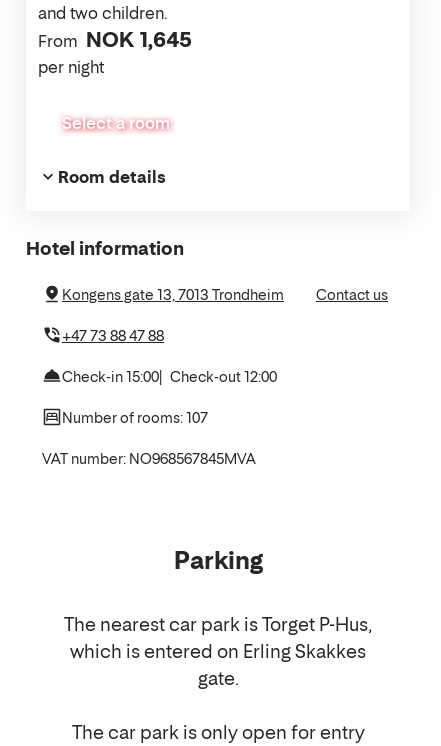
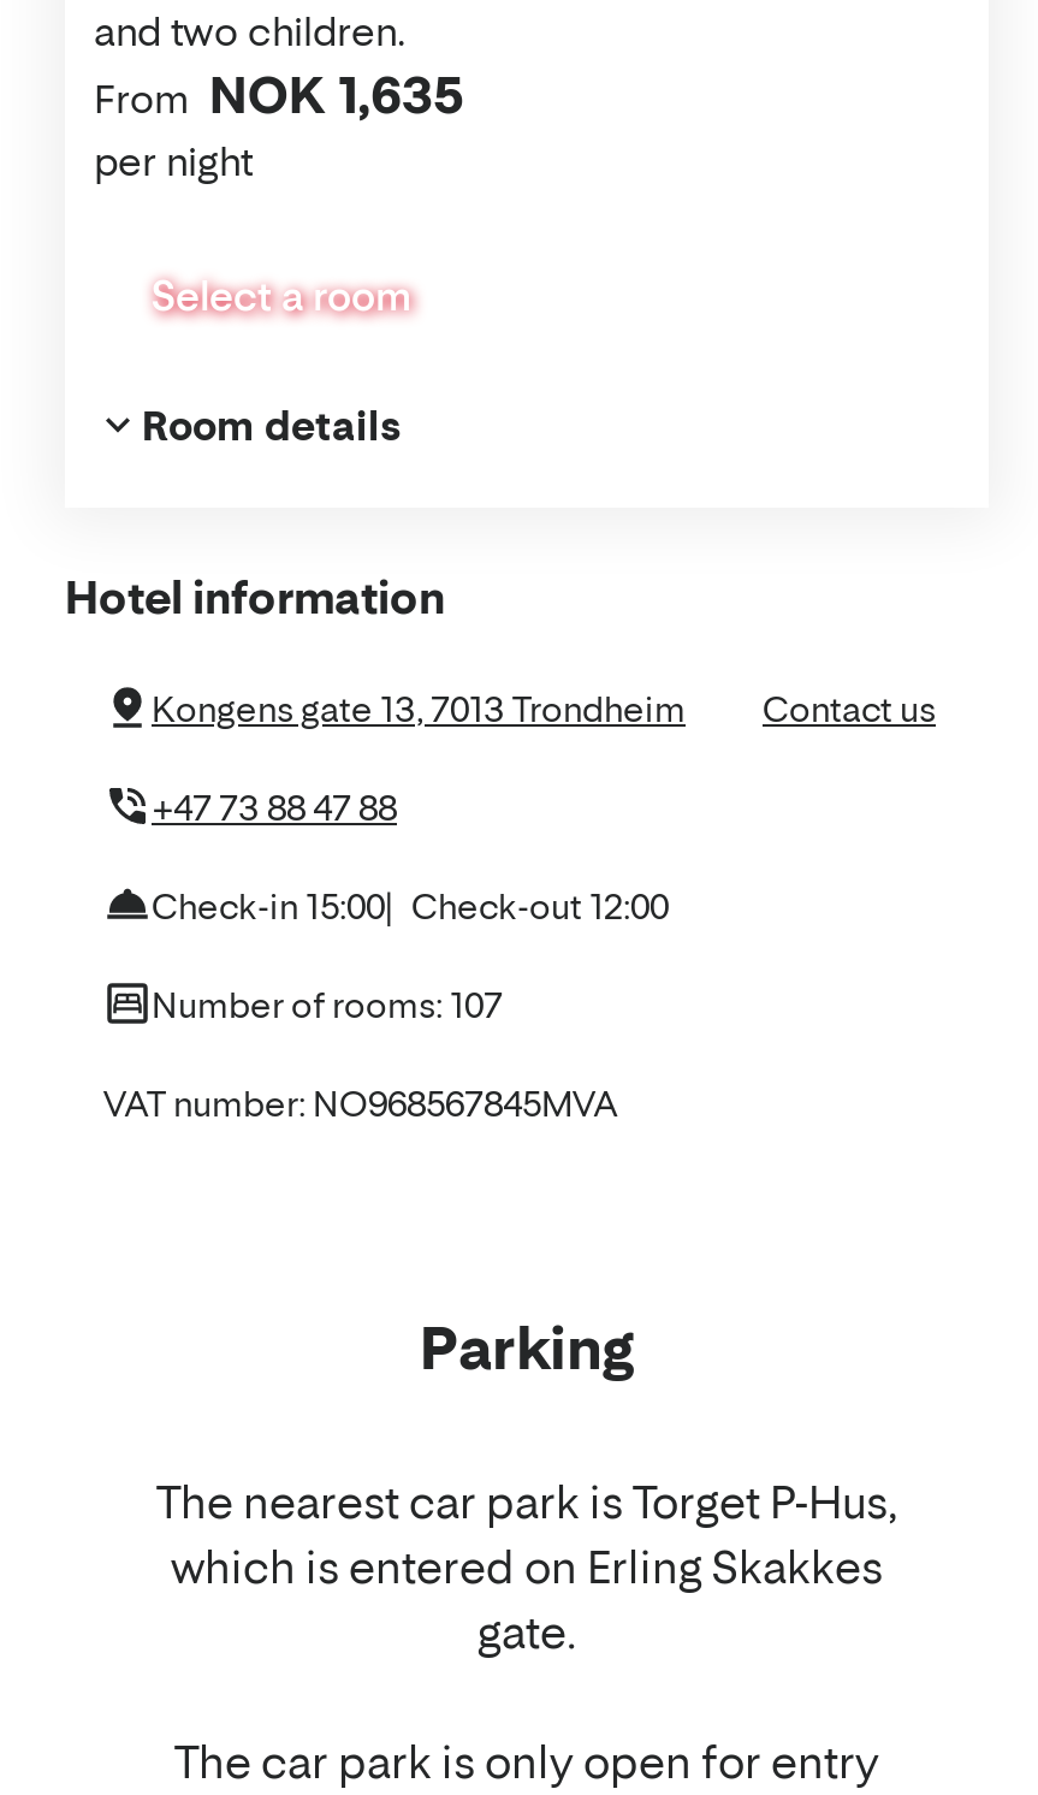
[38,28,192,52] From NOK 1,645 -> [94,67,464,125] From NOK 1,635

